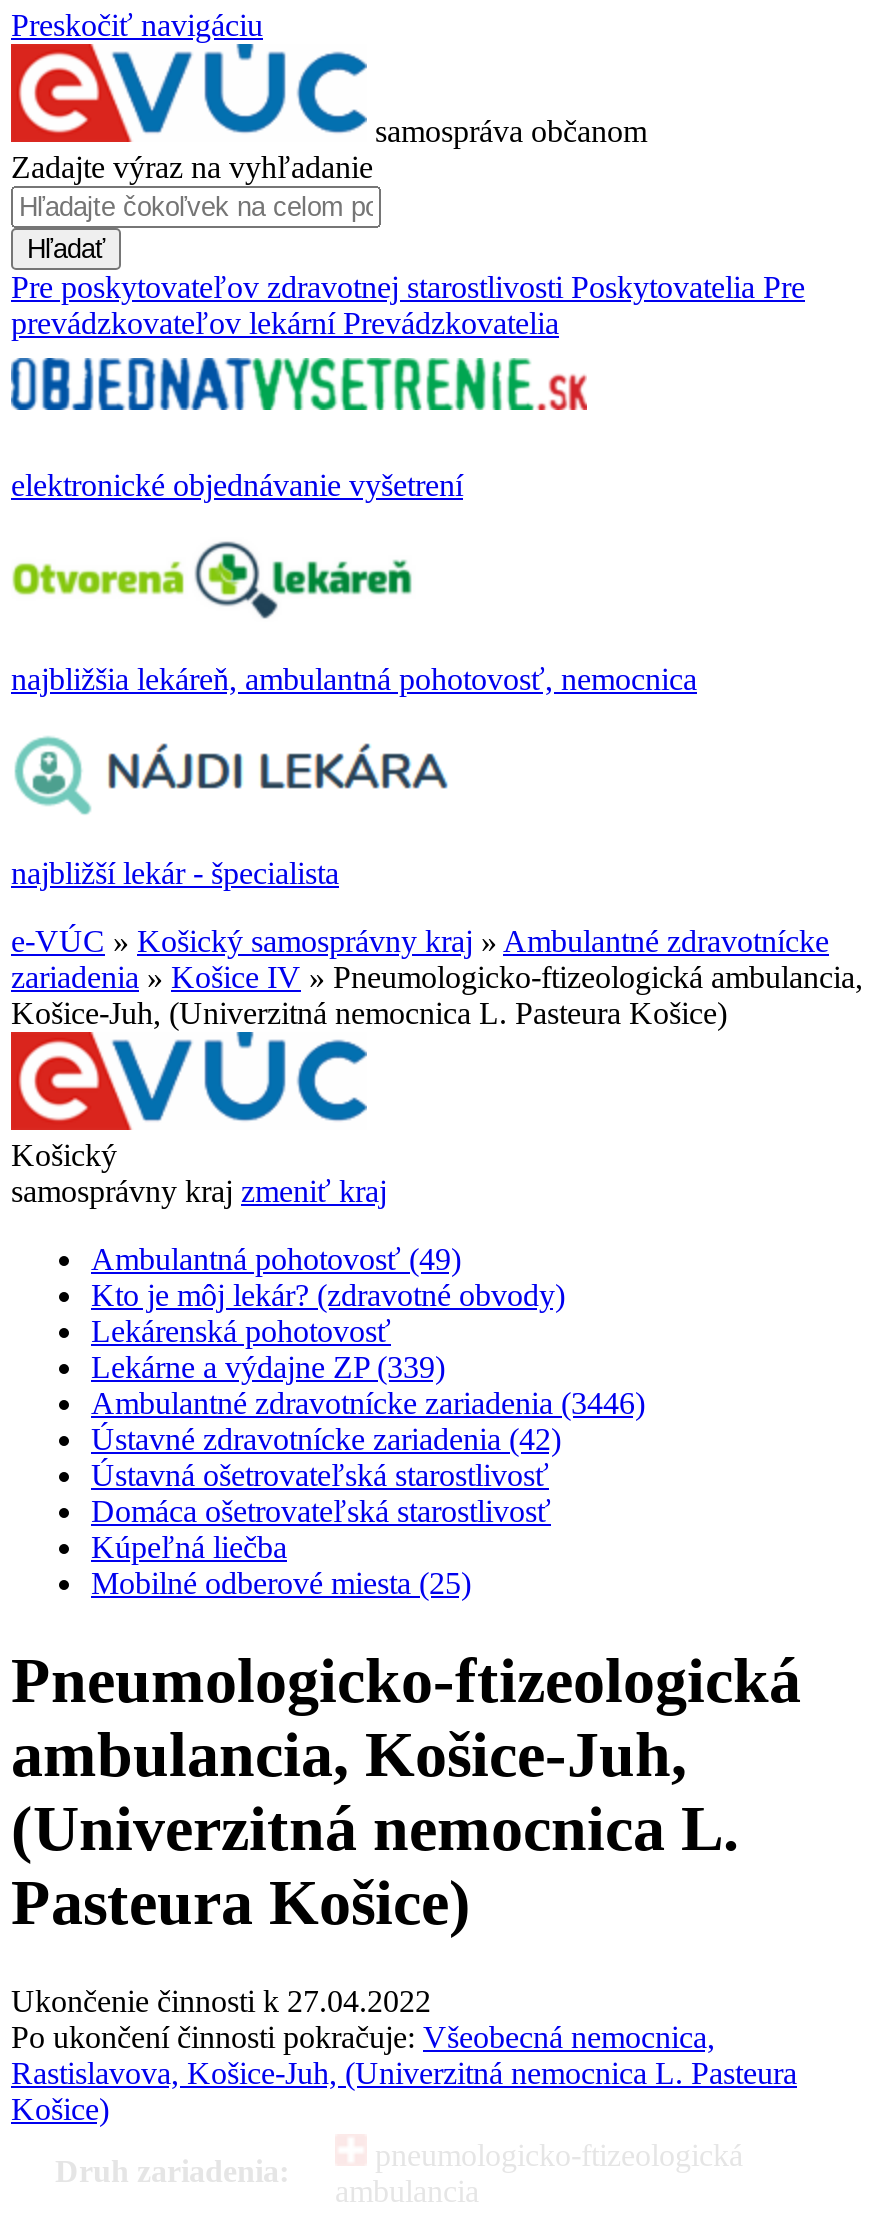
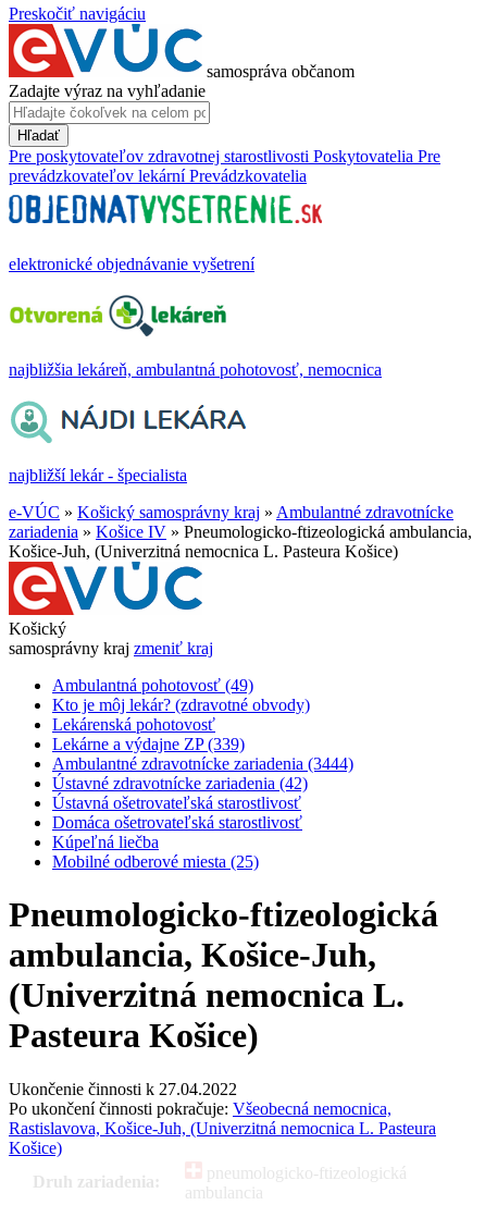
[91,1386,645,1420] Ambulantné zdravotnícke zariadenia (3446) -> [52,754,353,773] Ambulantné zdravotnícke zariadenia (3444)

